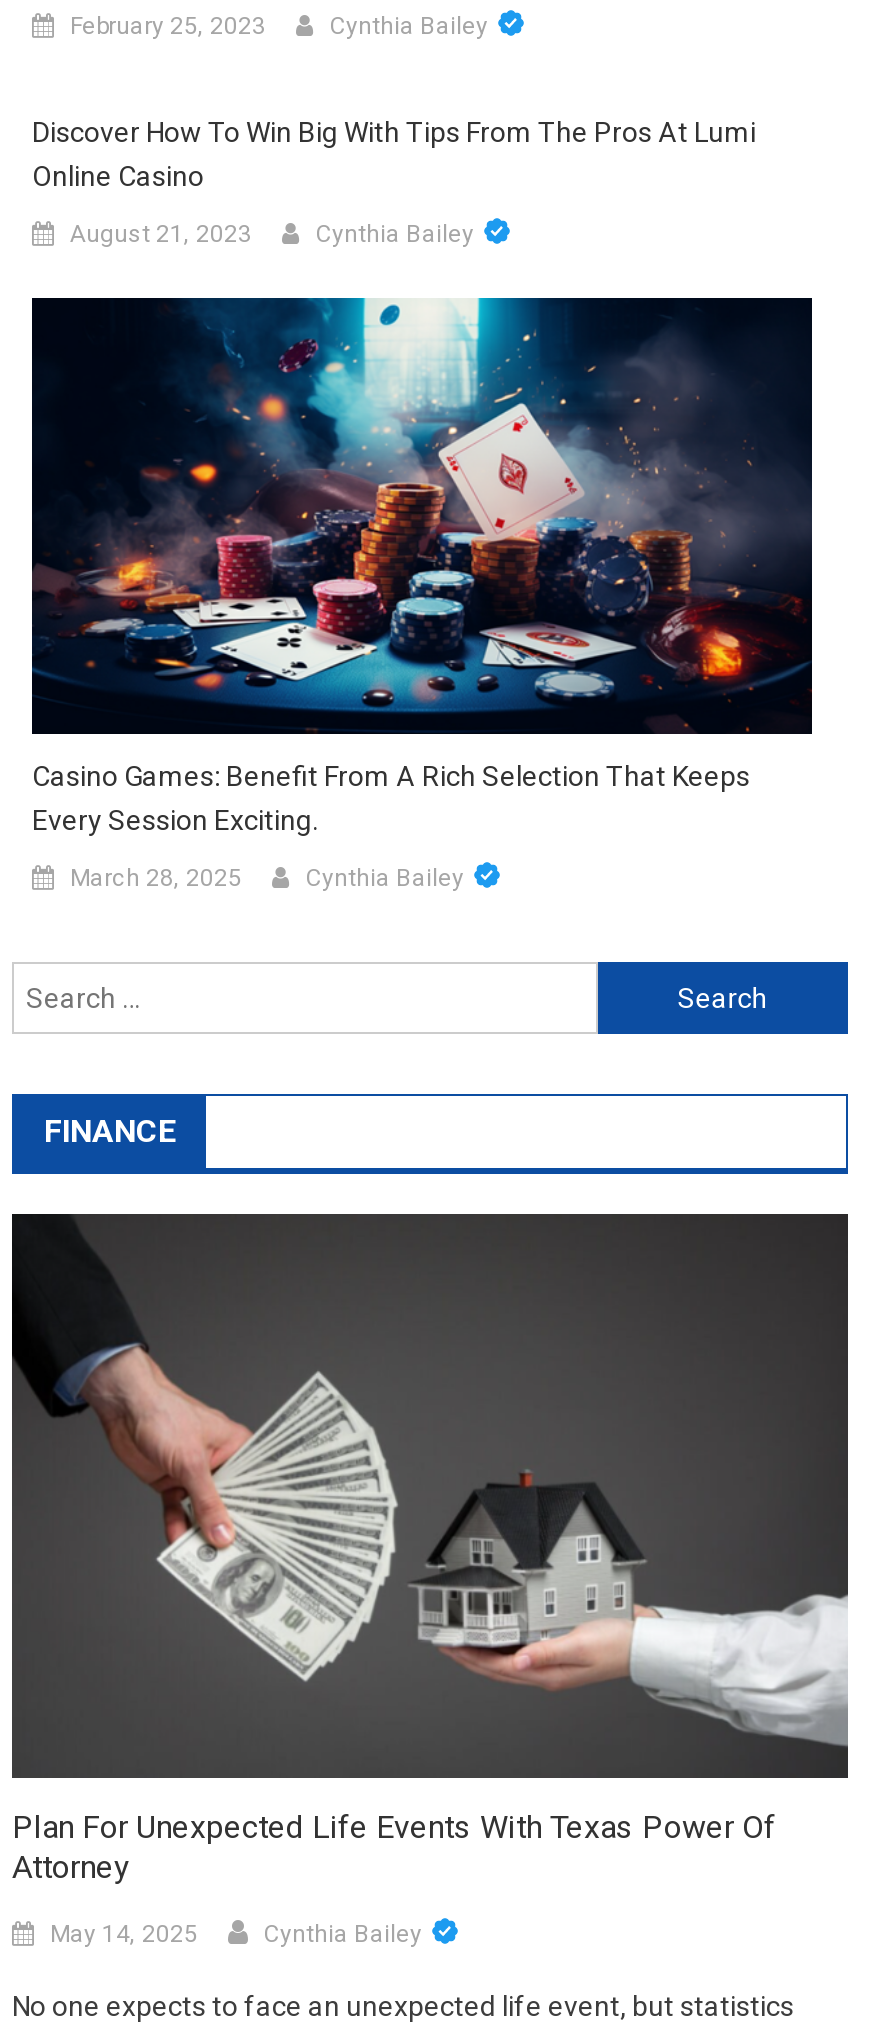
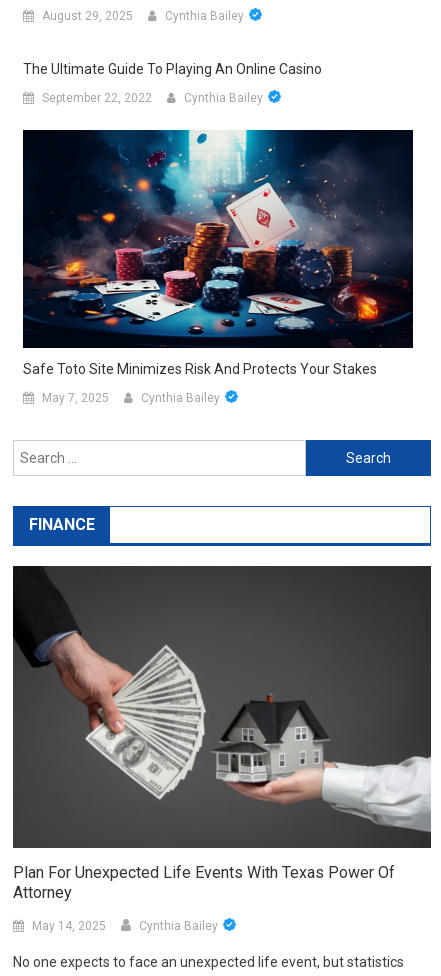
[70,12,266,40] February 25, 2023 -> [42,9,133,23] August 29, 2025
[32,116,756,192] Discover How To Win Big With Tips From The Pros At Lumi | Online Casino -> [23,61,322,77] The Ultimate Guide To Playing An Online Casino
[70,220,252,248] August 21, 2023 -> [42,91,152,105] September 22, 2022
[32,760,750,836] Casino Games: Benefit From A Rich Selection That Keeps | Every Session Exciting. -> [23,361,377,377] Safe Toto Site Minimizes Risk And Protects Your Stakes
[70,864,242,892] March 28, 2025 -> [42,391,109,405] May 7, 2025

